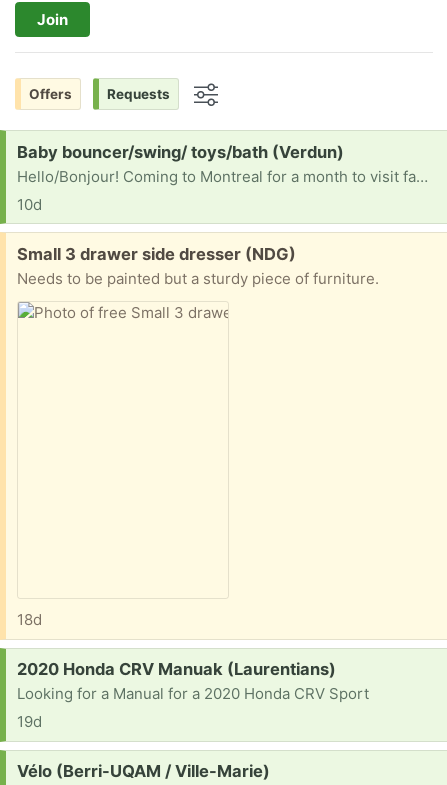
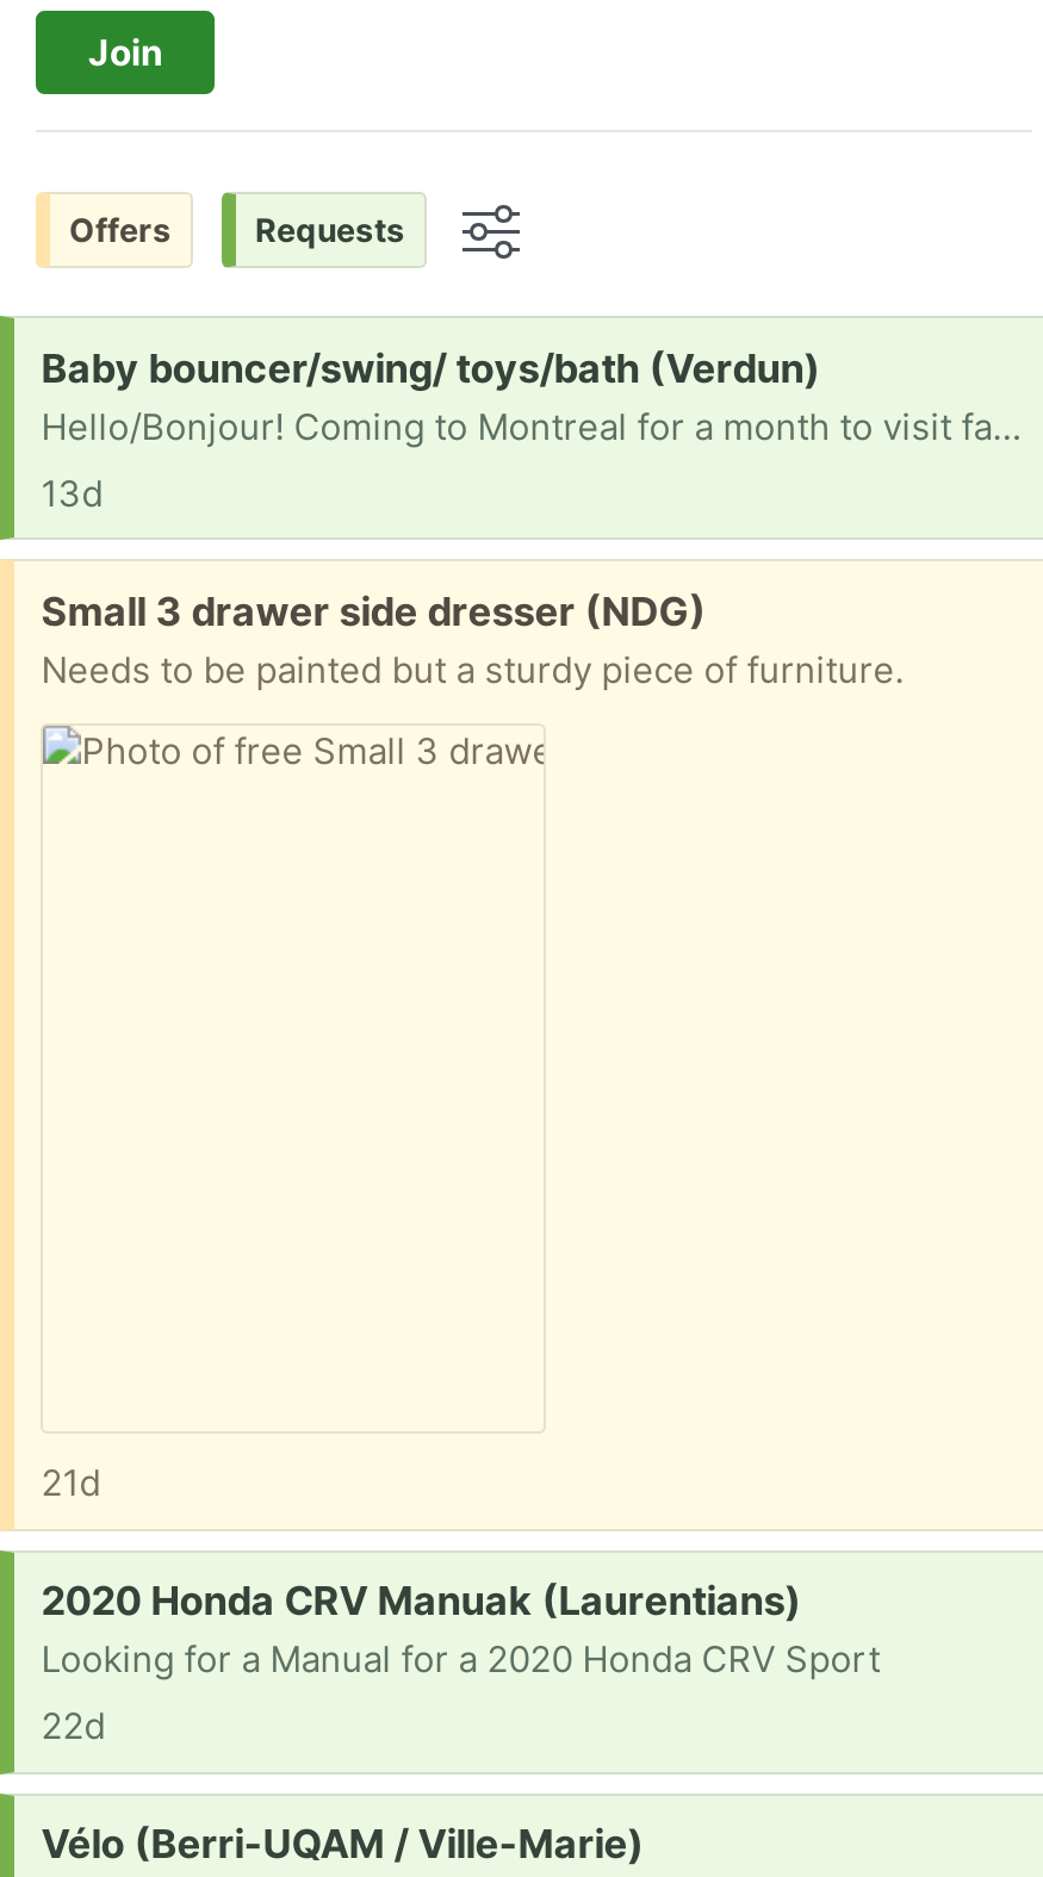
[17,195,42,214] 10d -> [41,470,103,516] 13d
[17,610,42,629] 18d -> [41,1460,101,1505] 21d
[17,712,42,731] 19d -> [41,1703,105,1748] 22d

